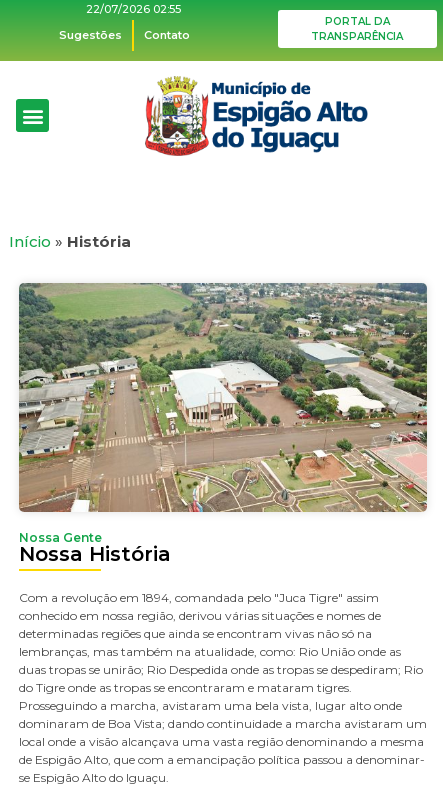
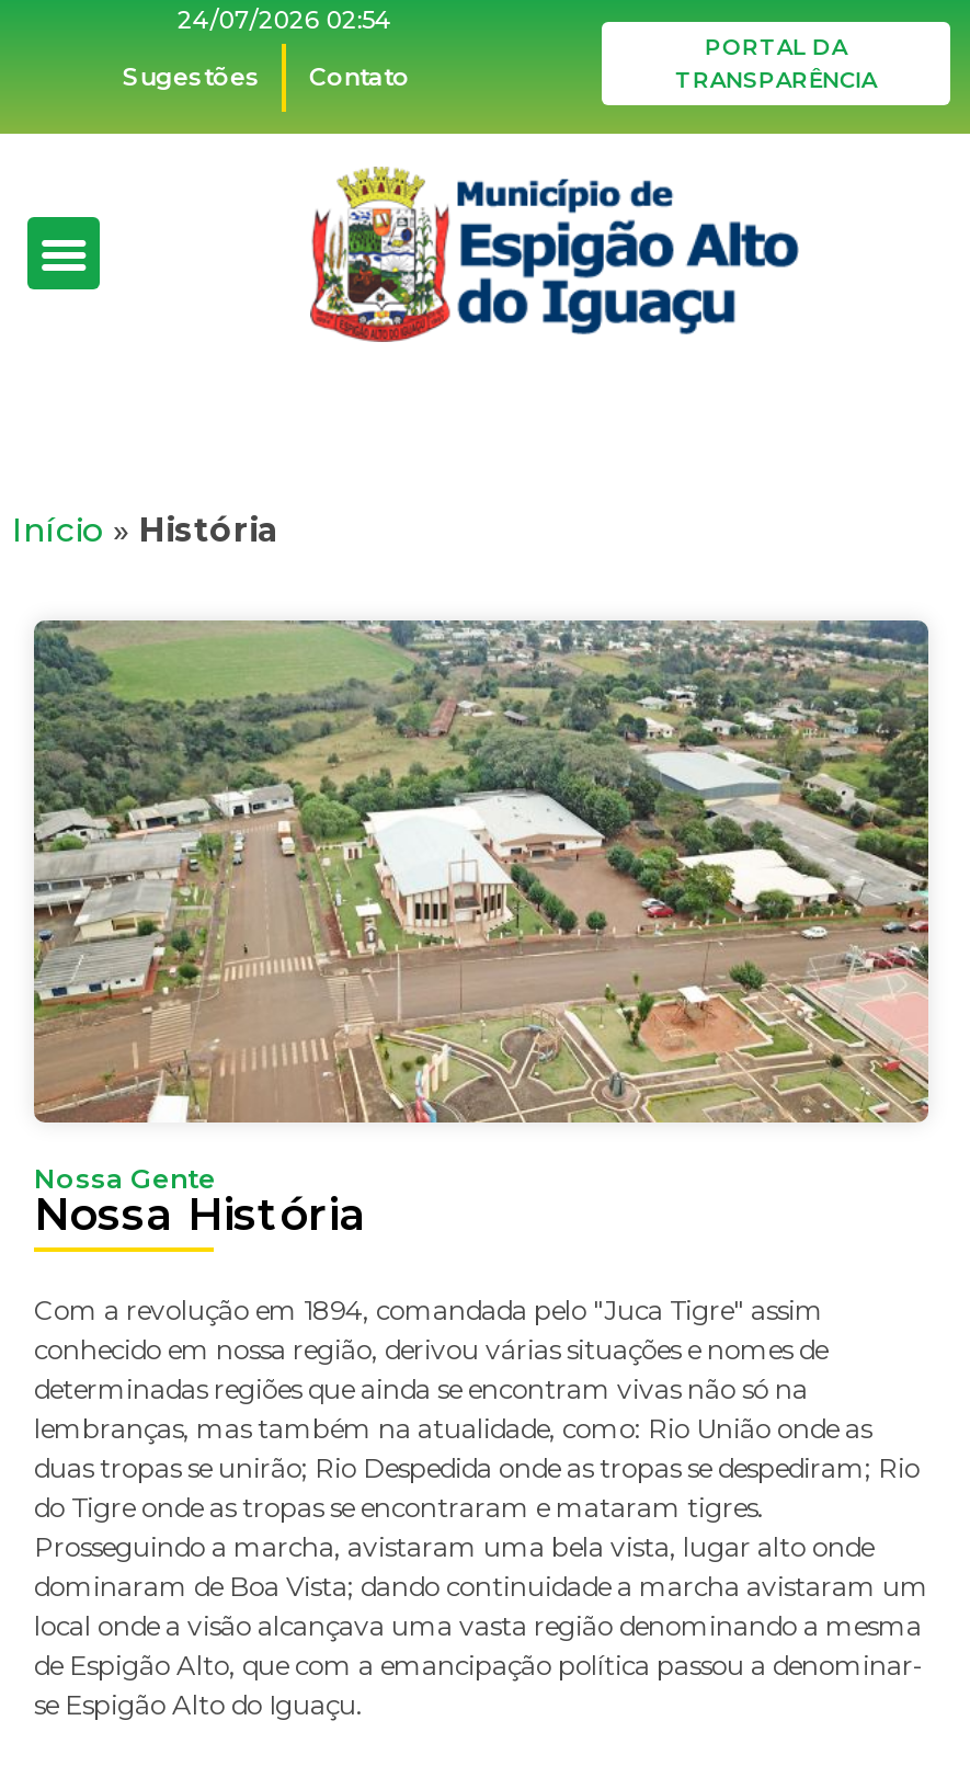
[86,2,181,16] 22/07/2026 02:55 -> [177,4,392,35] 24/07/2026 02:54

